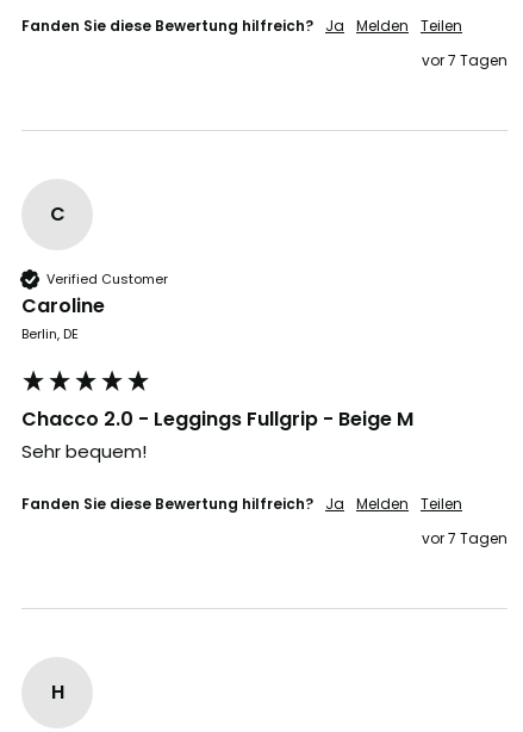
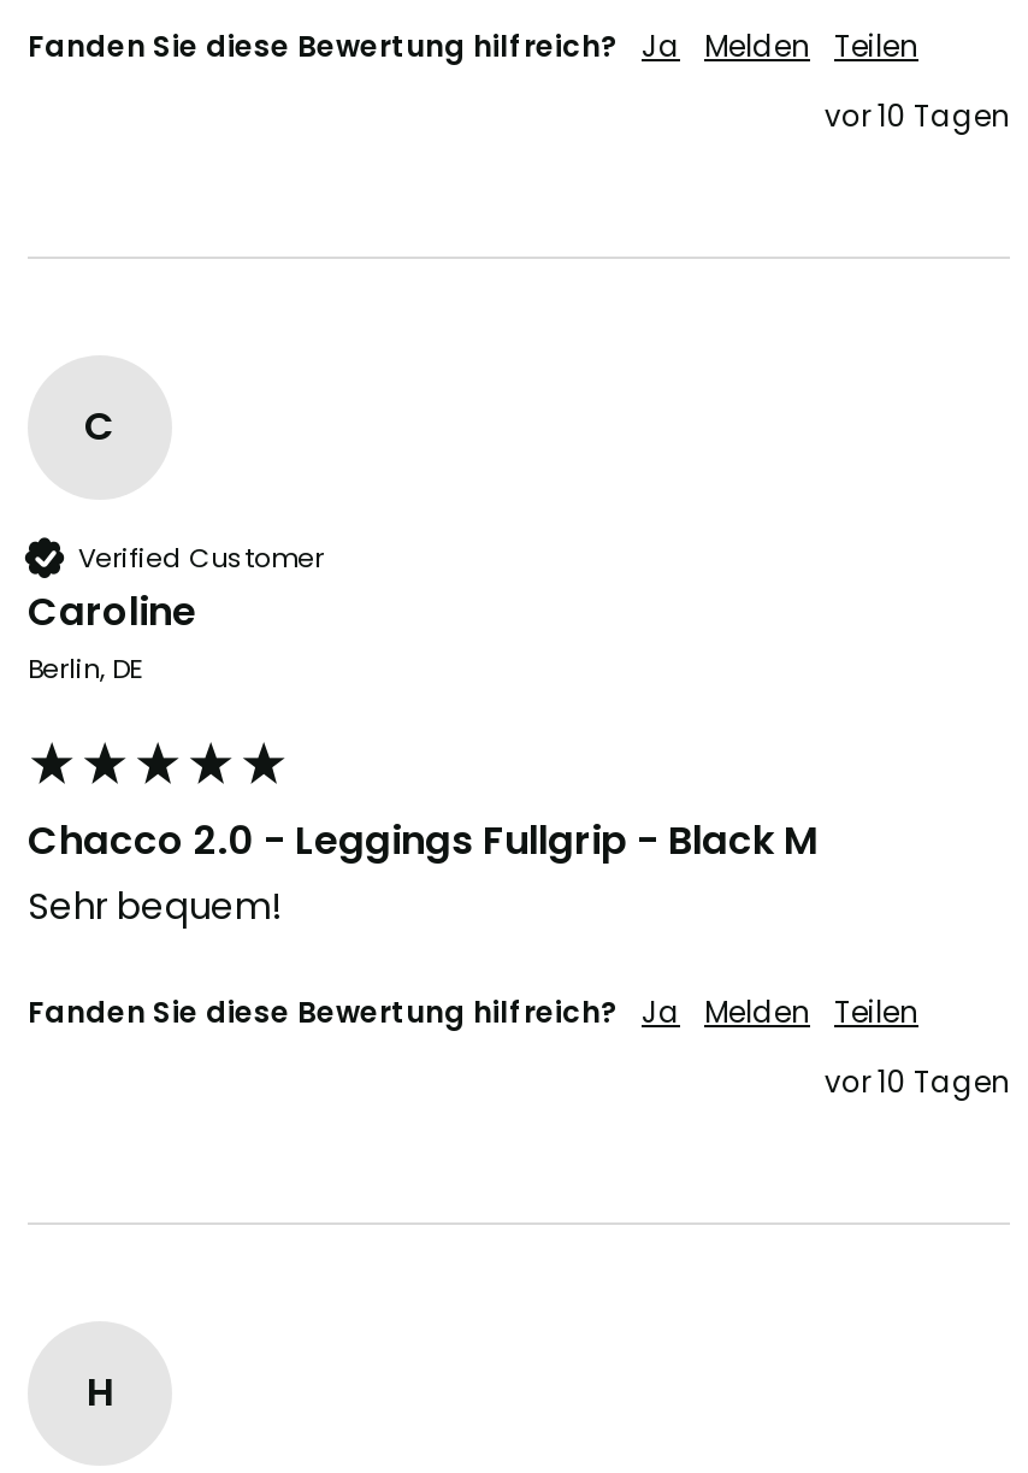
[422,50,508,70] vor 7 Tagen -> [825,95,1010,136] vor 10 Tagen
[21,405,413,433] Chacco 2.0 - Leggings Fullgrip - Beige M -> [28,813,817,868] Chacco 2.0 - Leggings Fullgrip - Black M
[422,528,508,548] vor 7 Tagen -> [825,1061,1010,1102] vor 10 Tagen

